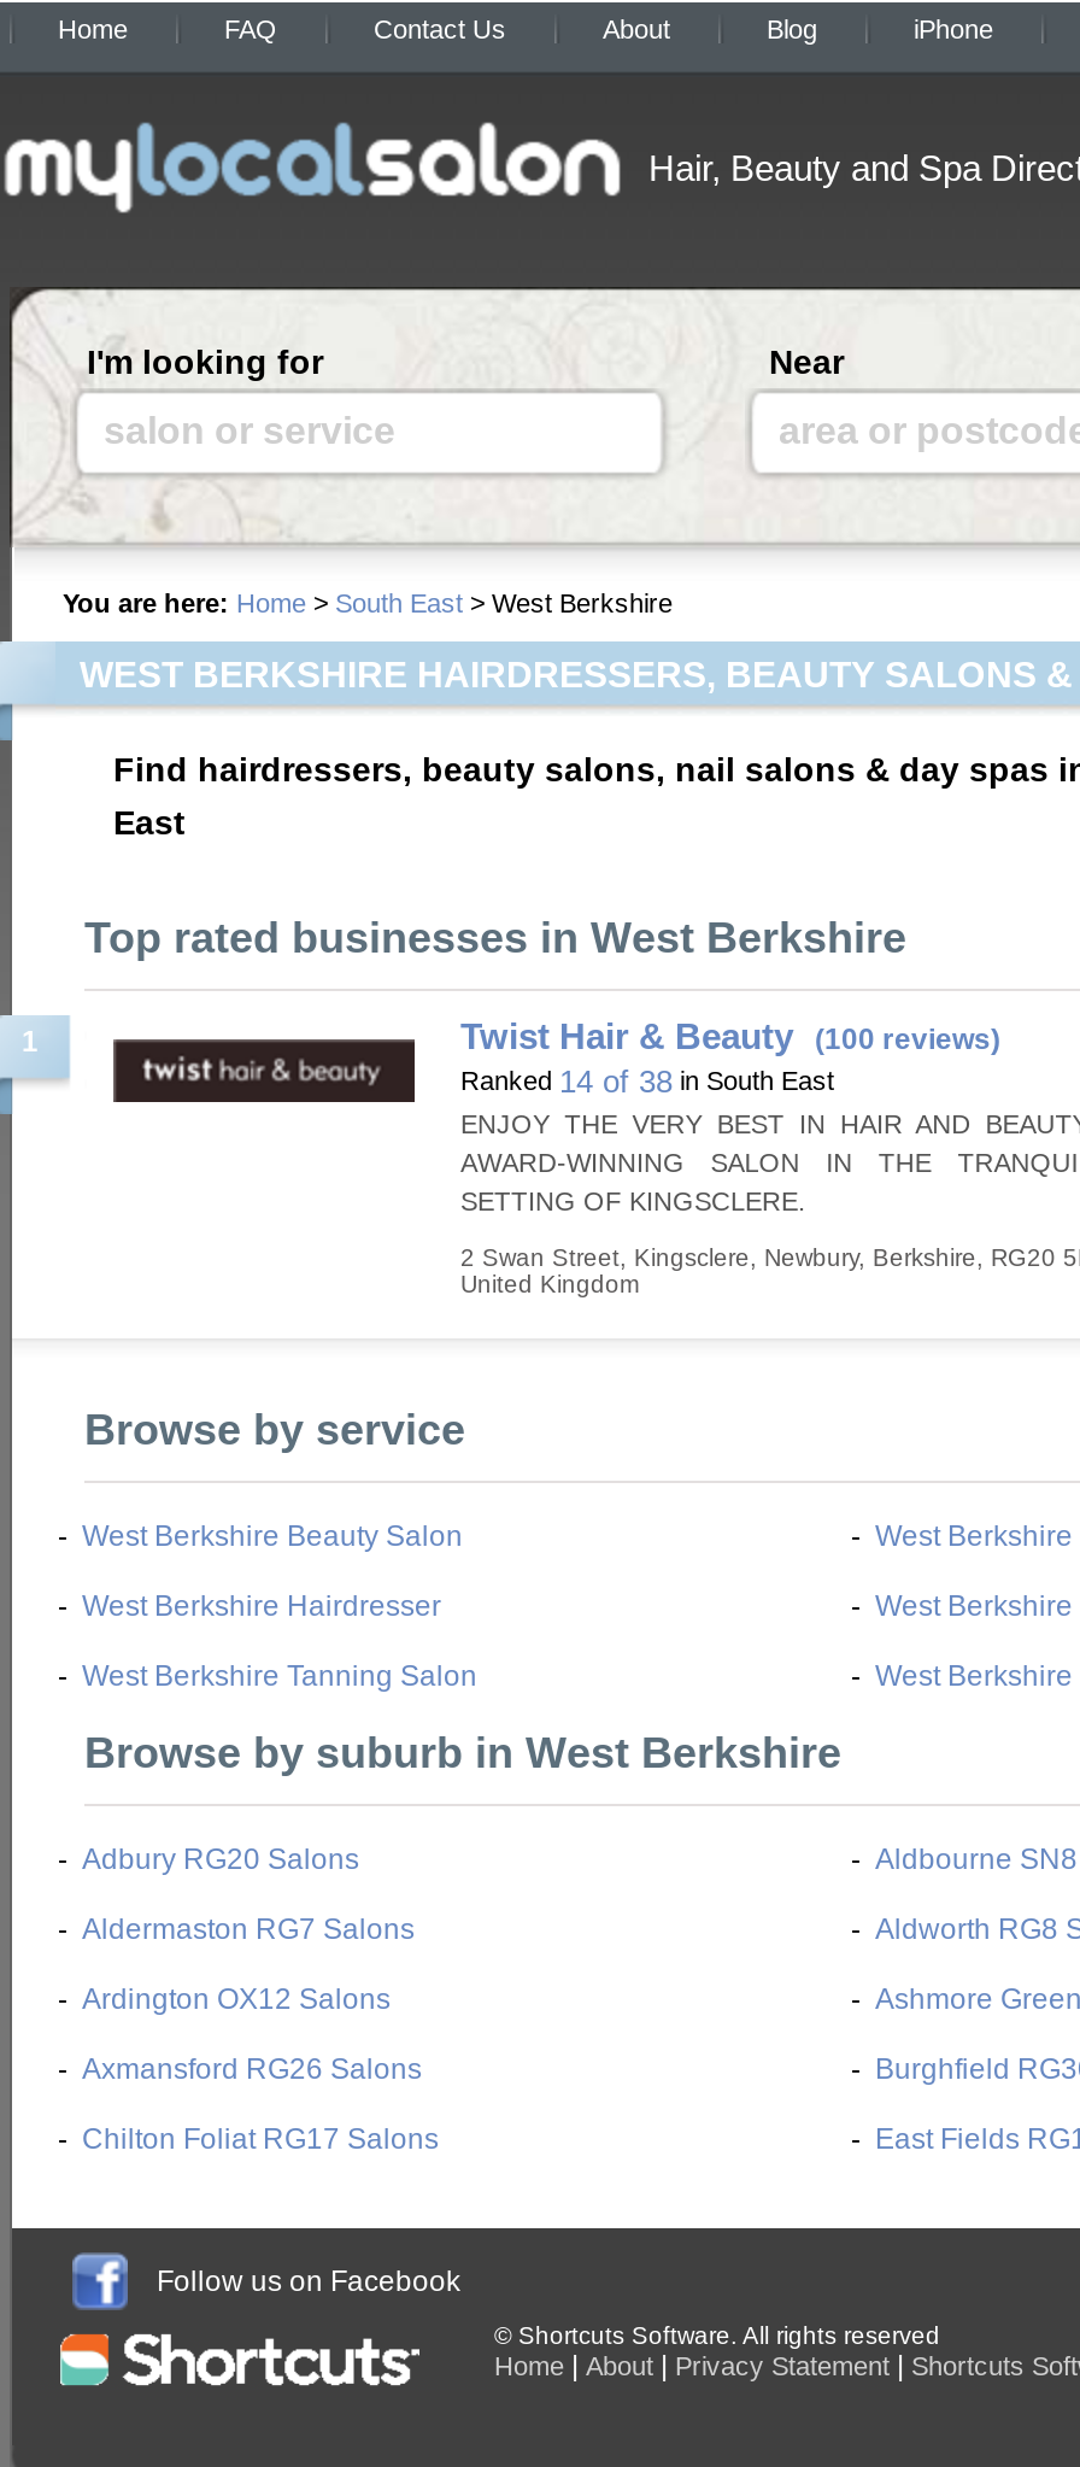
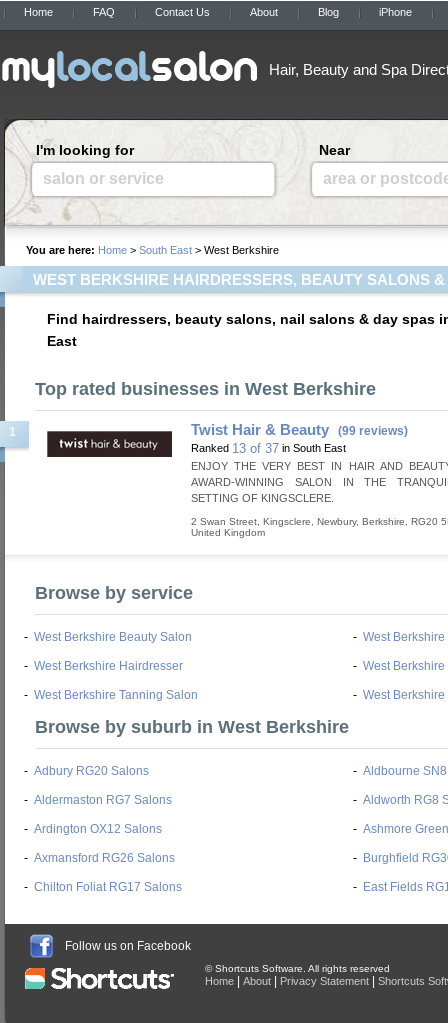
[460,1015,1000,1056] Twist Hair & Beauty (100 reviews) -> [191,421,408,438] Twist Hair & Beauty (99 reviews)
[460,1063,834,1100] Ranked 14 of 38 in South East -> [191,441,346,456] Ranked 13 of 37 in South East

